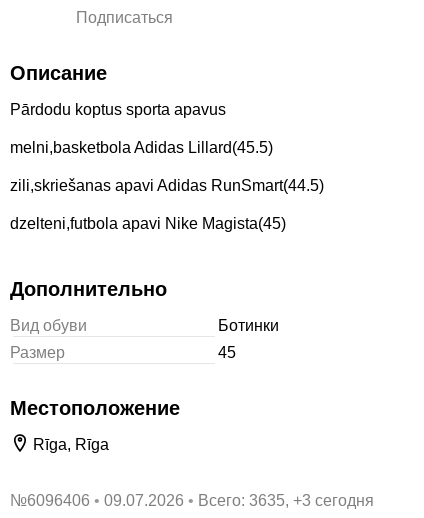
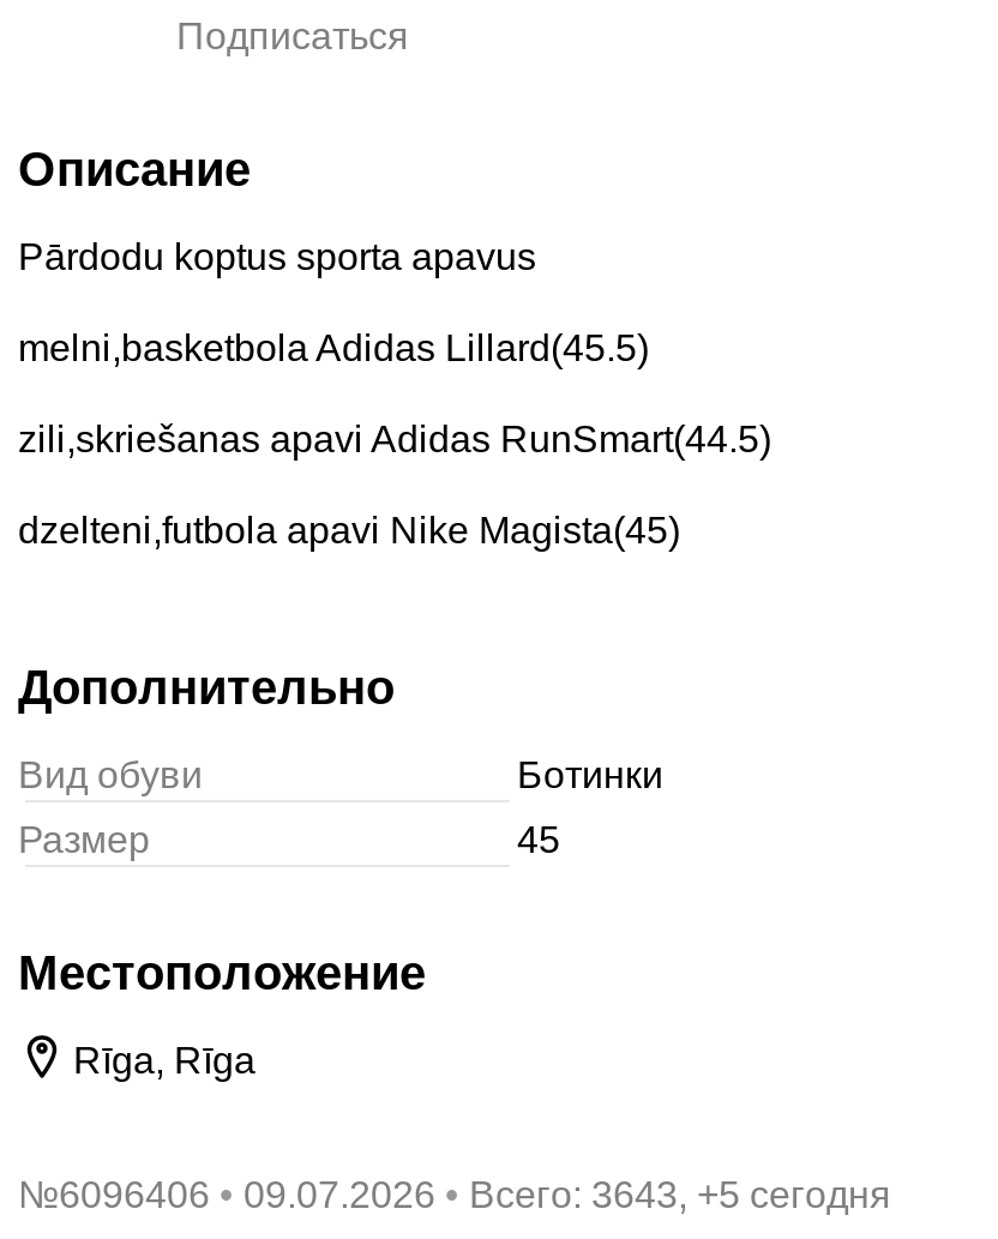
[198,492,374,509] Всего: 3635, +3 сегодня -> [469,1174,891,1215] Всего: 3643, +5 сегодня

